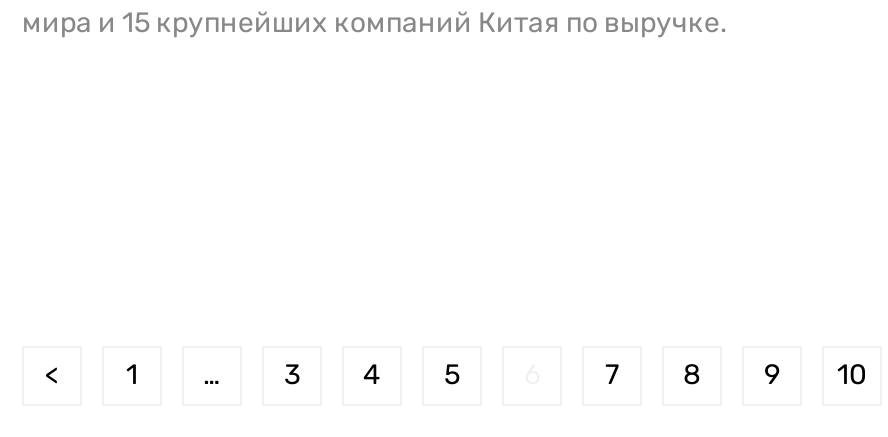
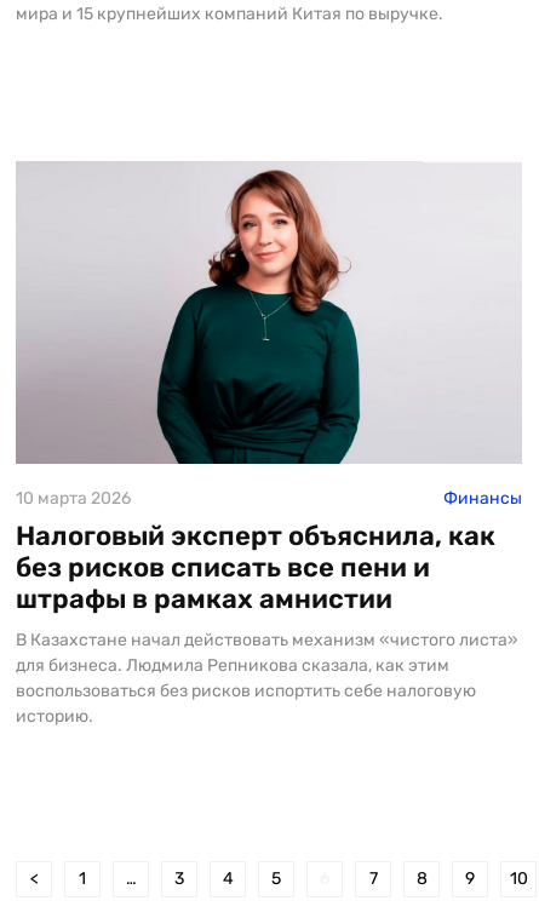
none -> [15,161,522,727] [image] | 10 марта 2026 | Финансы | Налоговый эксперт объяснила, как | без рисков списать все пени и | штрафы в рамках амнистии | В Казахстане начал действовать механизм «чистого листа» | для бизнеса. Людмила Репникова сказала, как этим | воспользоваться без рисков испортить себе налоговую | историю.

